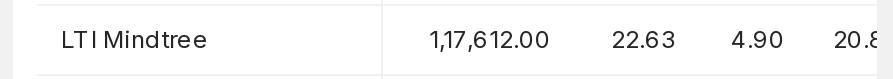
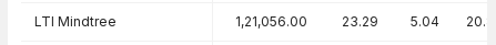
[429,24,551,54] 1,17,612.00 -> [235,13,307,30] 1,21,056.00
[611,24,677,54] 22.63 -> [342,13,378,30] 23.29
[731,24,785,54] 4.90 -> [411,13,439,30] 5.04

